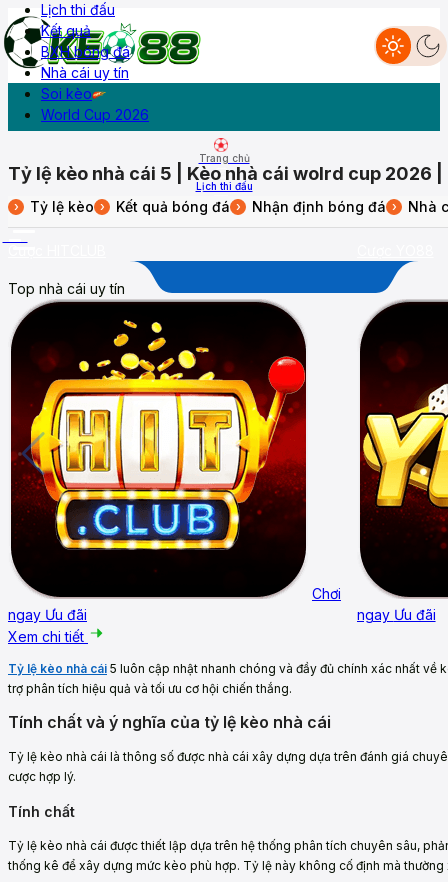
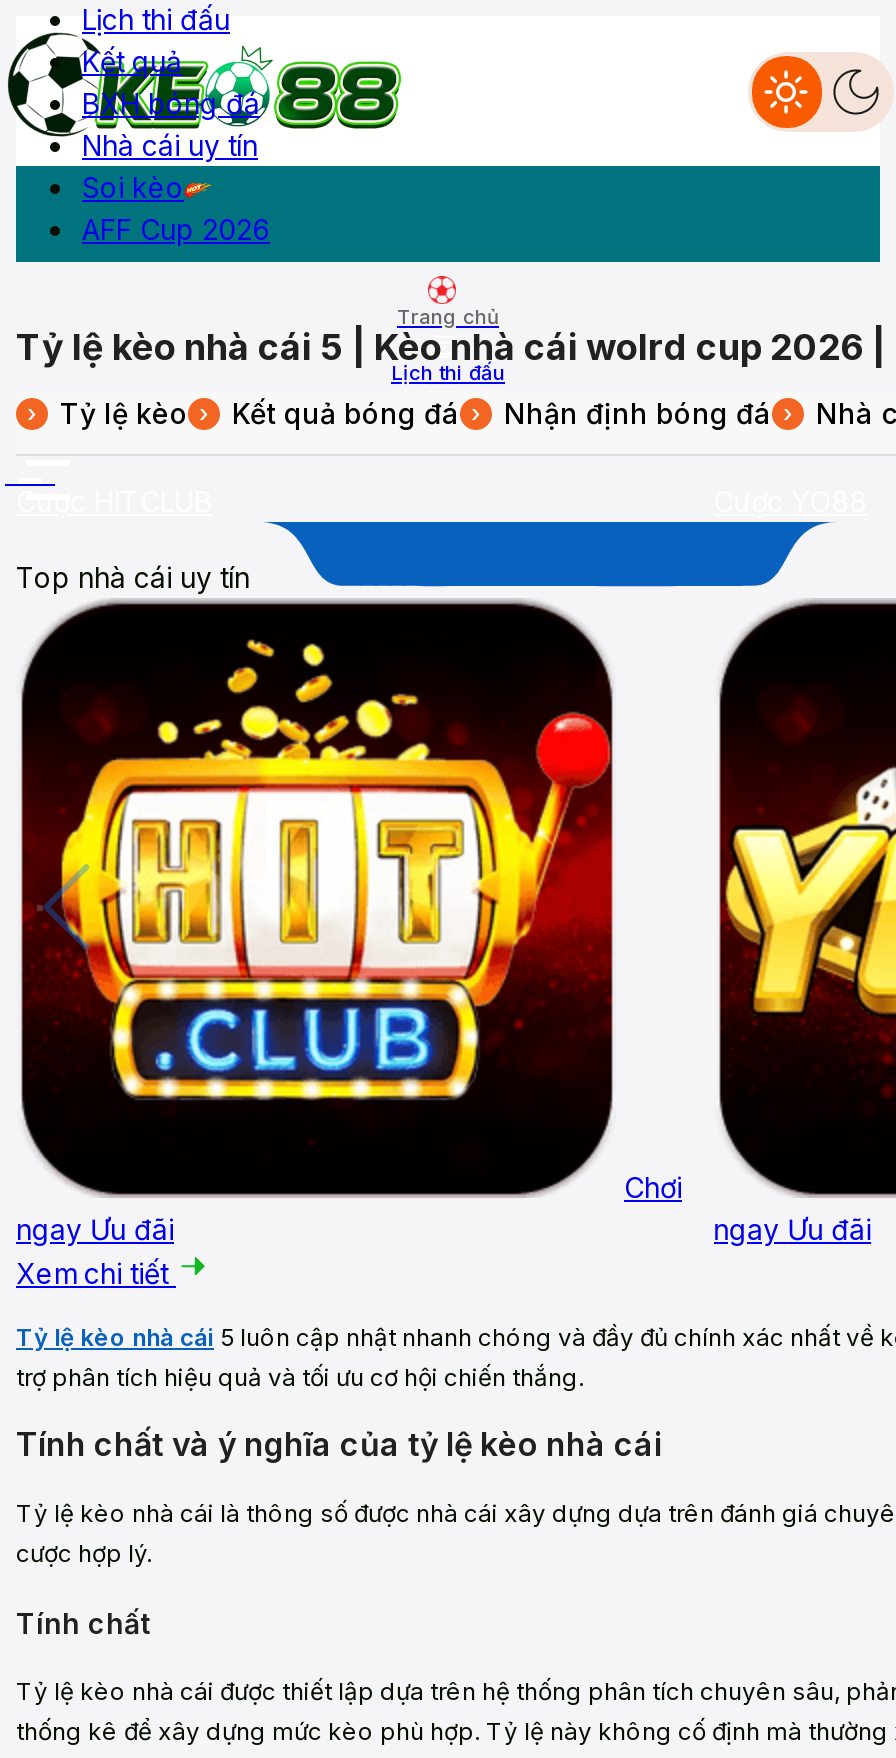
[41,106,149,123] World Cup 2026 -> [82,212,270,246] AFF Cup 2026

